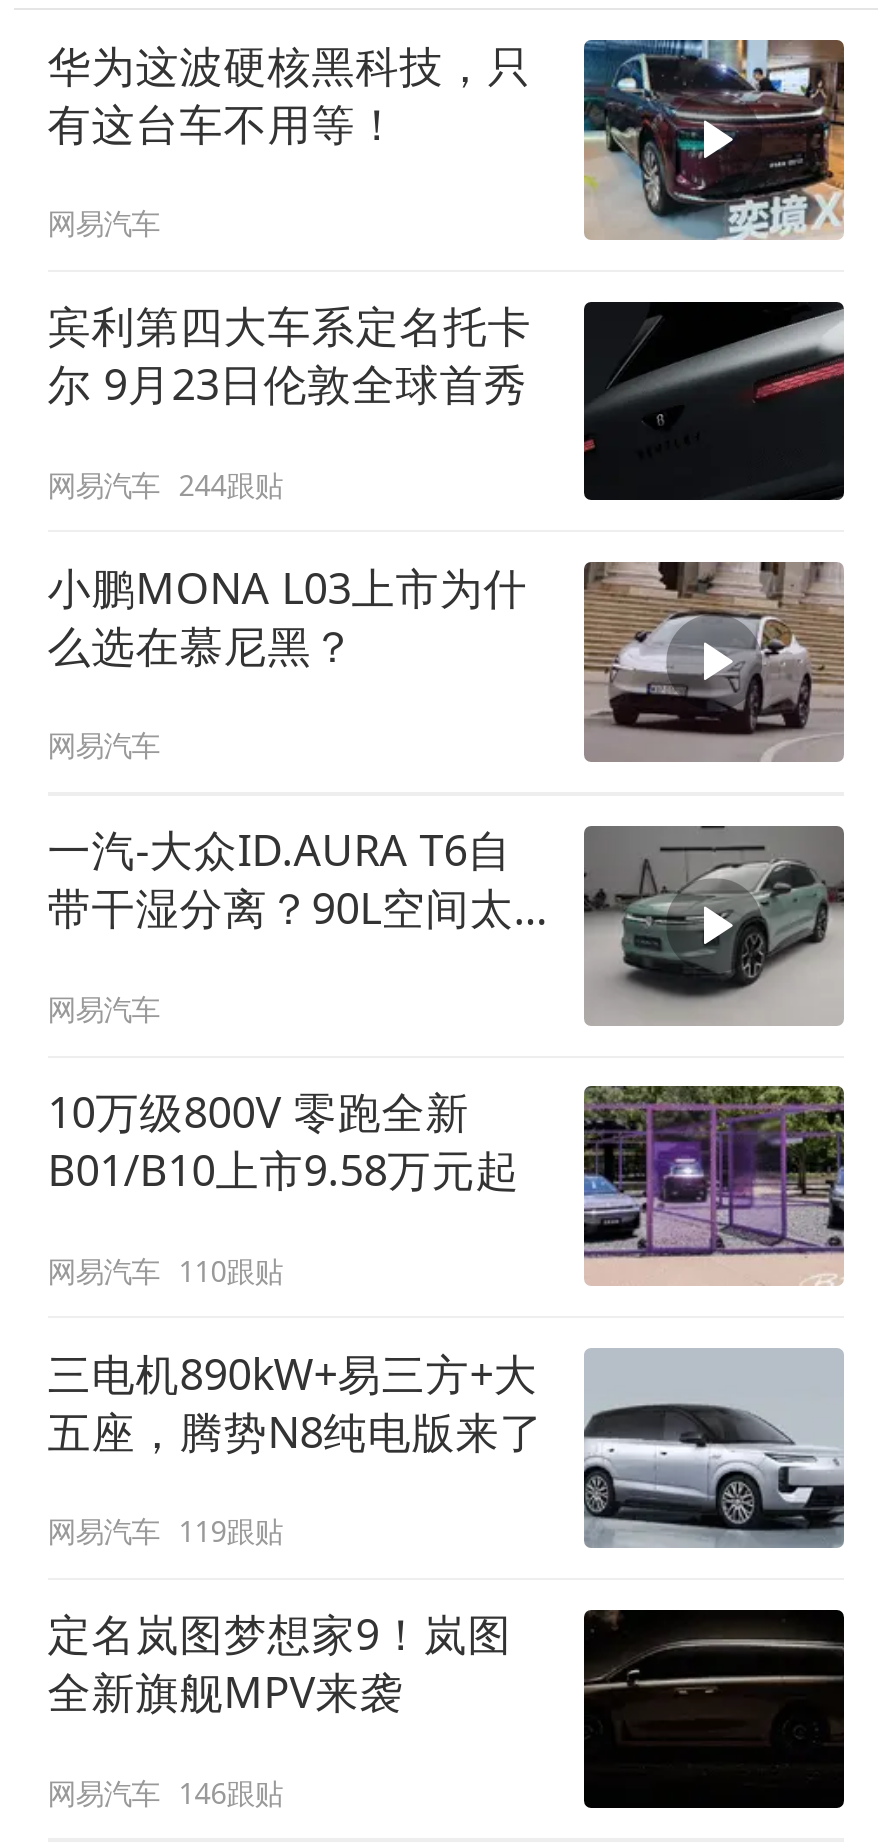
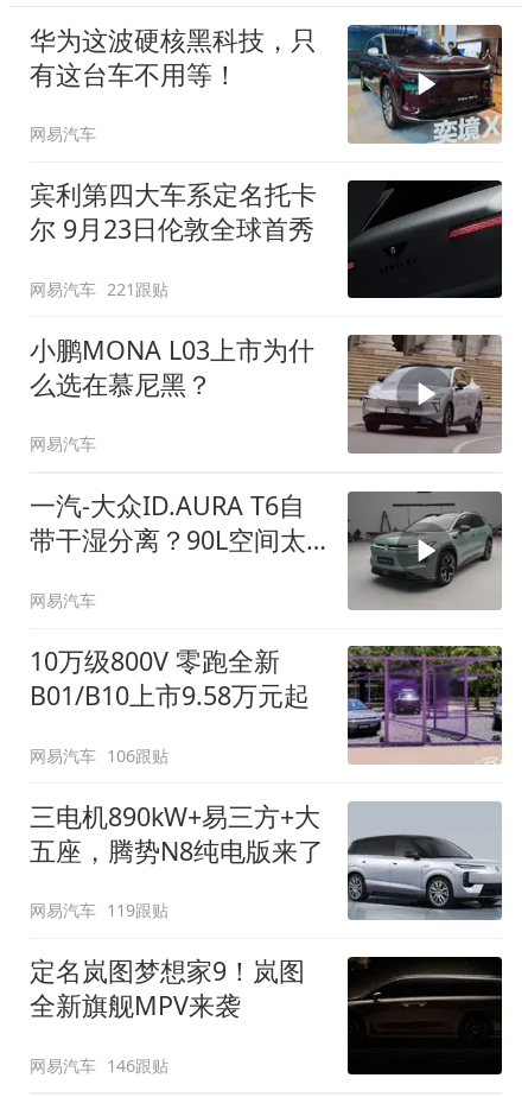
[47,465,283,503] 网易汽车 244跟贴 -> [29,277,169,300] 网易汽车 221跟贴
[47,1251,283,1289] 网易汽车 110跟贴 -> [29,744,169,766] 网易汽车 106跟贴

